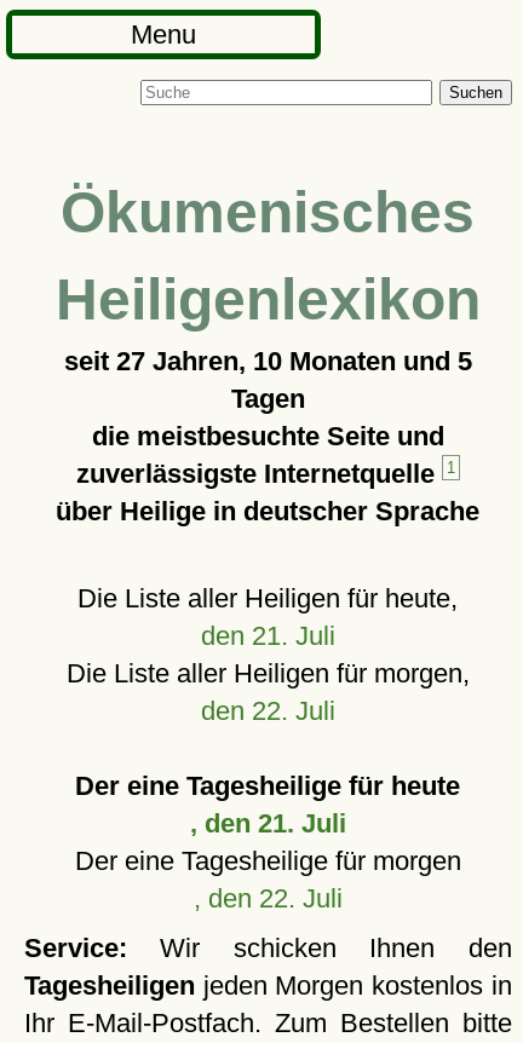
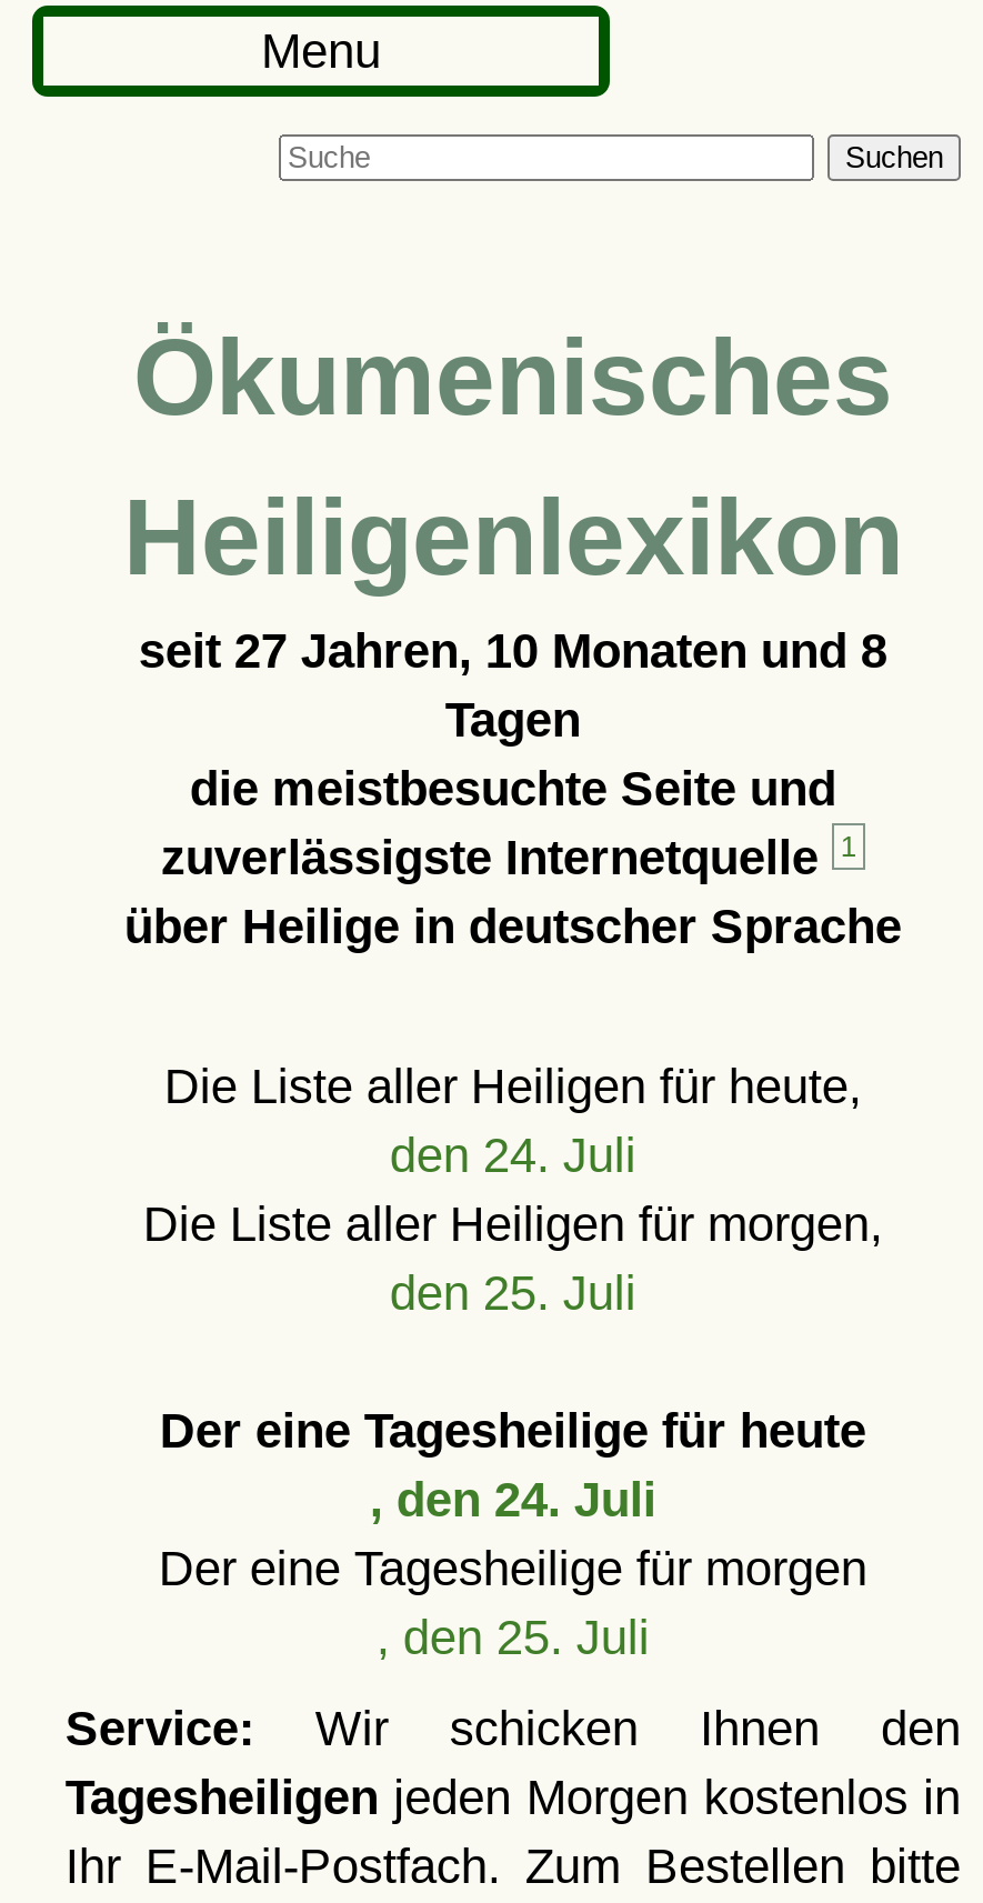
[64,346,472,376] seit 27 Jahren, 10 Monaten und 5 -> [139,623,887,679] seit 27 Jahren, 10 Monaten und 8
[201,621,335,651] den 21. Juli -> [390,1128,636,1183] den 24. Juli
[201,696,335,726] den 22. Juli -> [390,1265,636,1321] den 25. Juli
[190,808,346,839] , den 21. Juli -> [370,1472,656,1528] , den 24. Juli
[194,883,342,914] , den 22. Juli -> [376,1610,650,1665] , den 25. Juli

